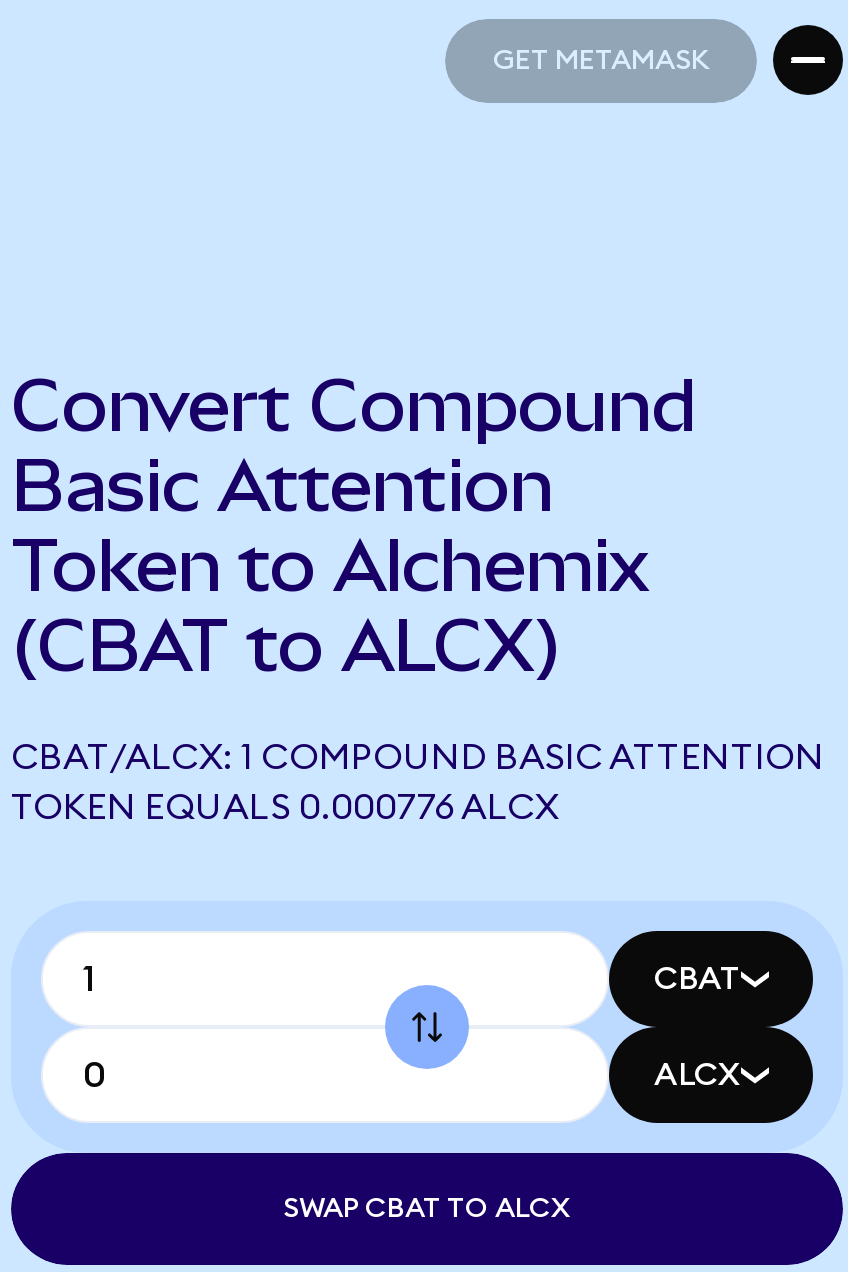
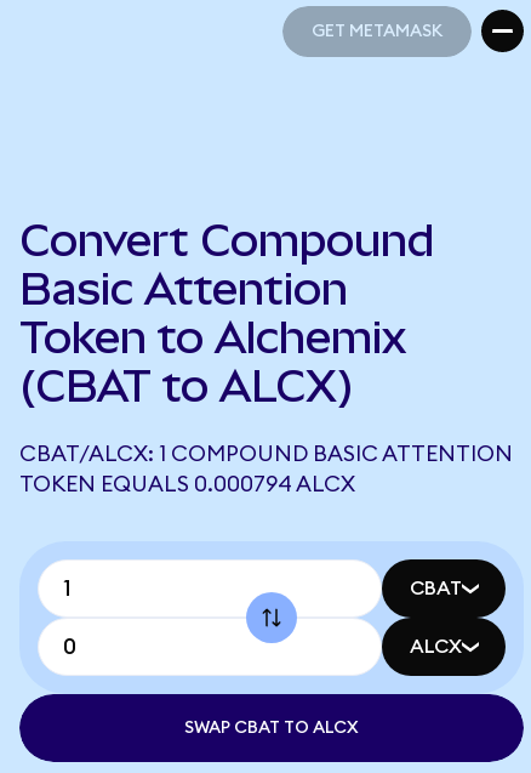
[11,789,559,825] TOKEN EQUALS 0.000776 ALCX -> [19,473,355,495] TOKEN EQUALS 0.000794 ALCX

